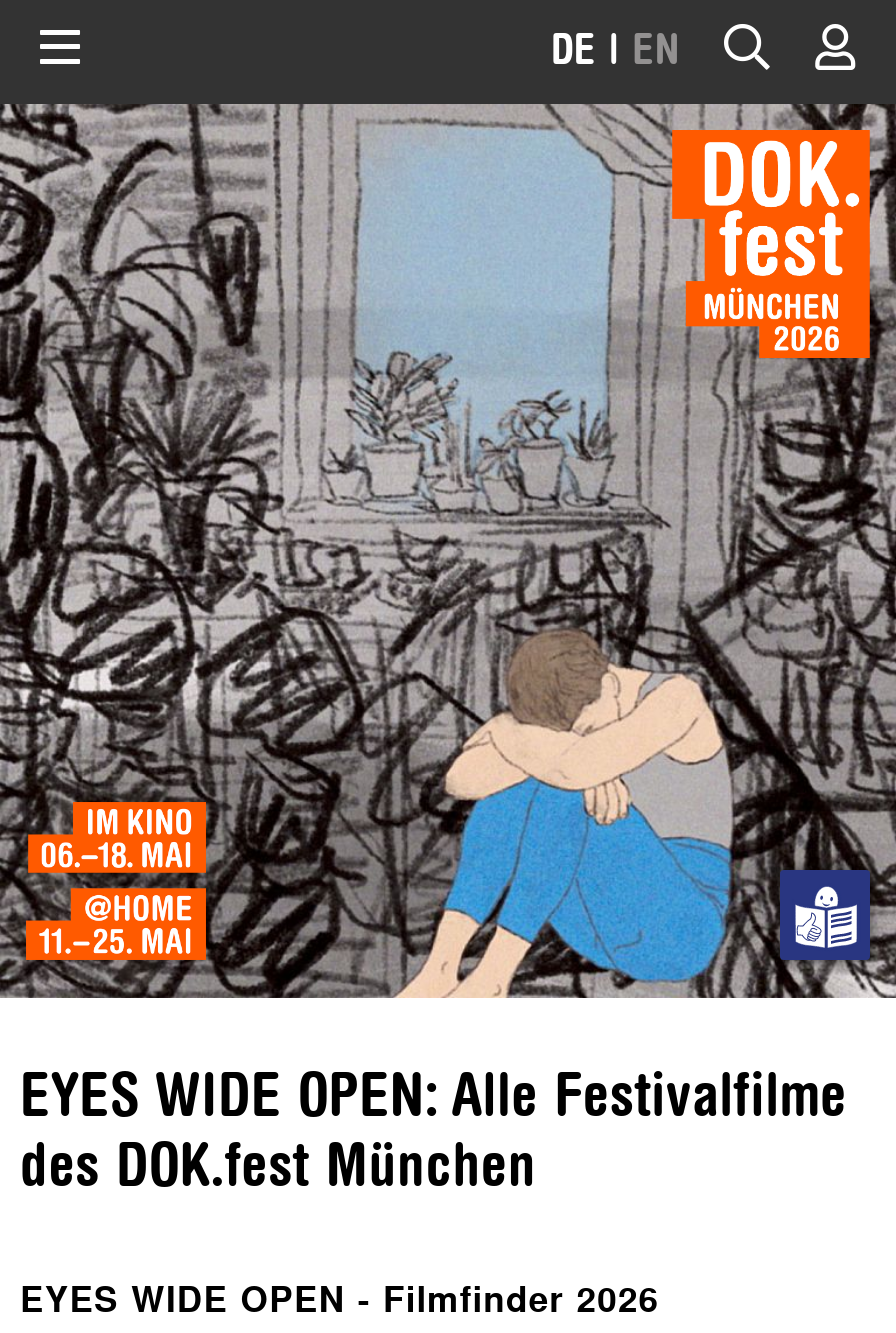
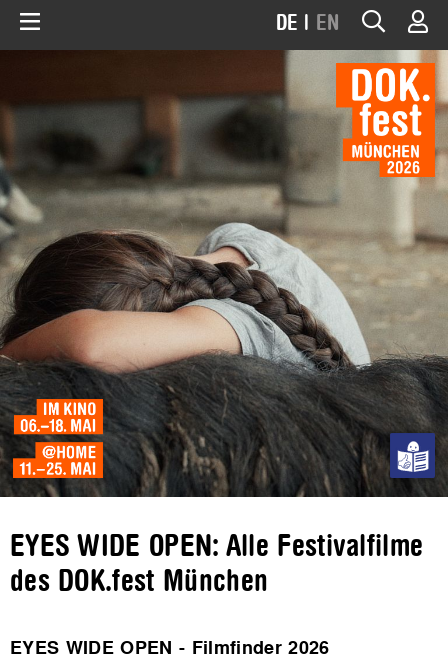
[6,102,890,998] [image] -> [3,49,445,498] [image]

